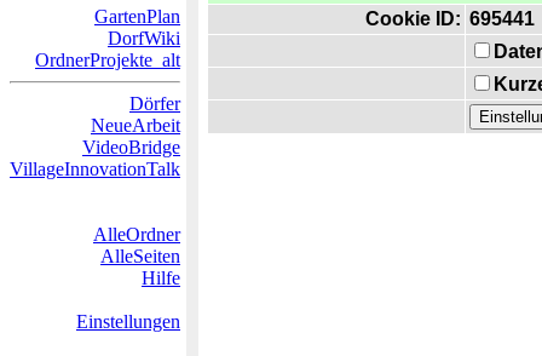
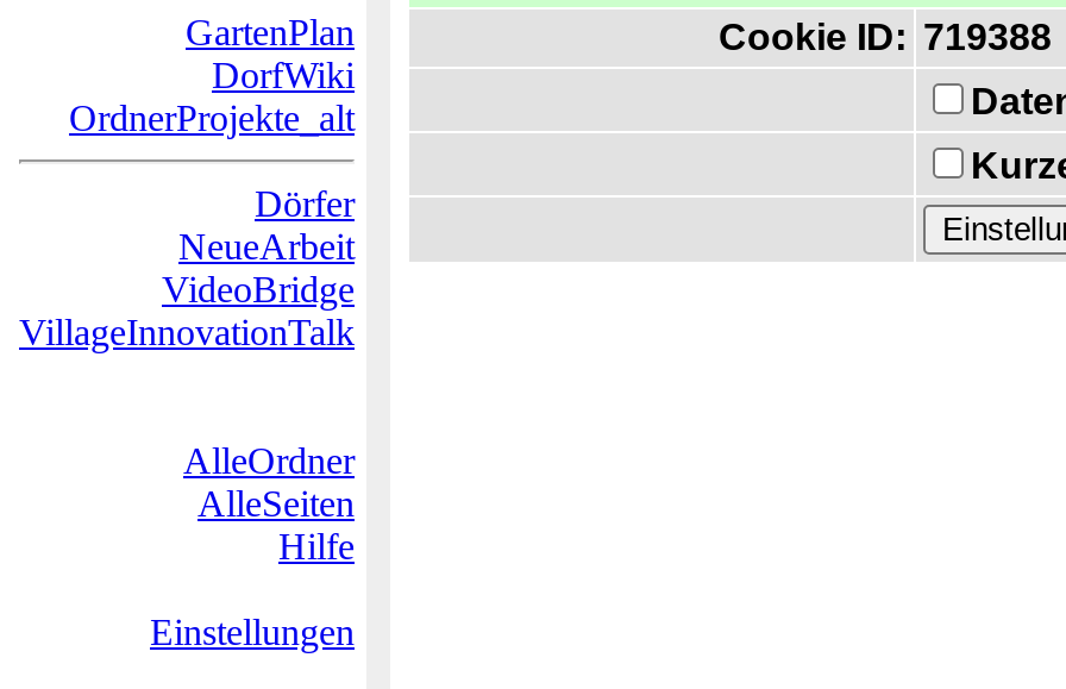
[365,8,535,29] Cookie ID: 695441 -> [719,17,1052,57] Cookie ID: 719388

